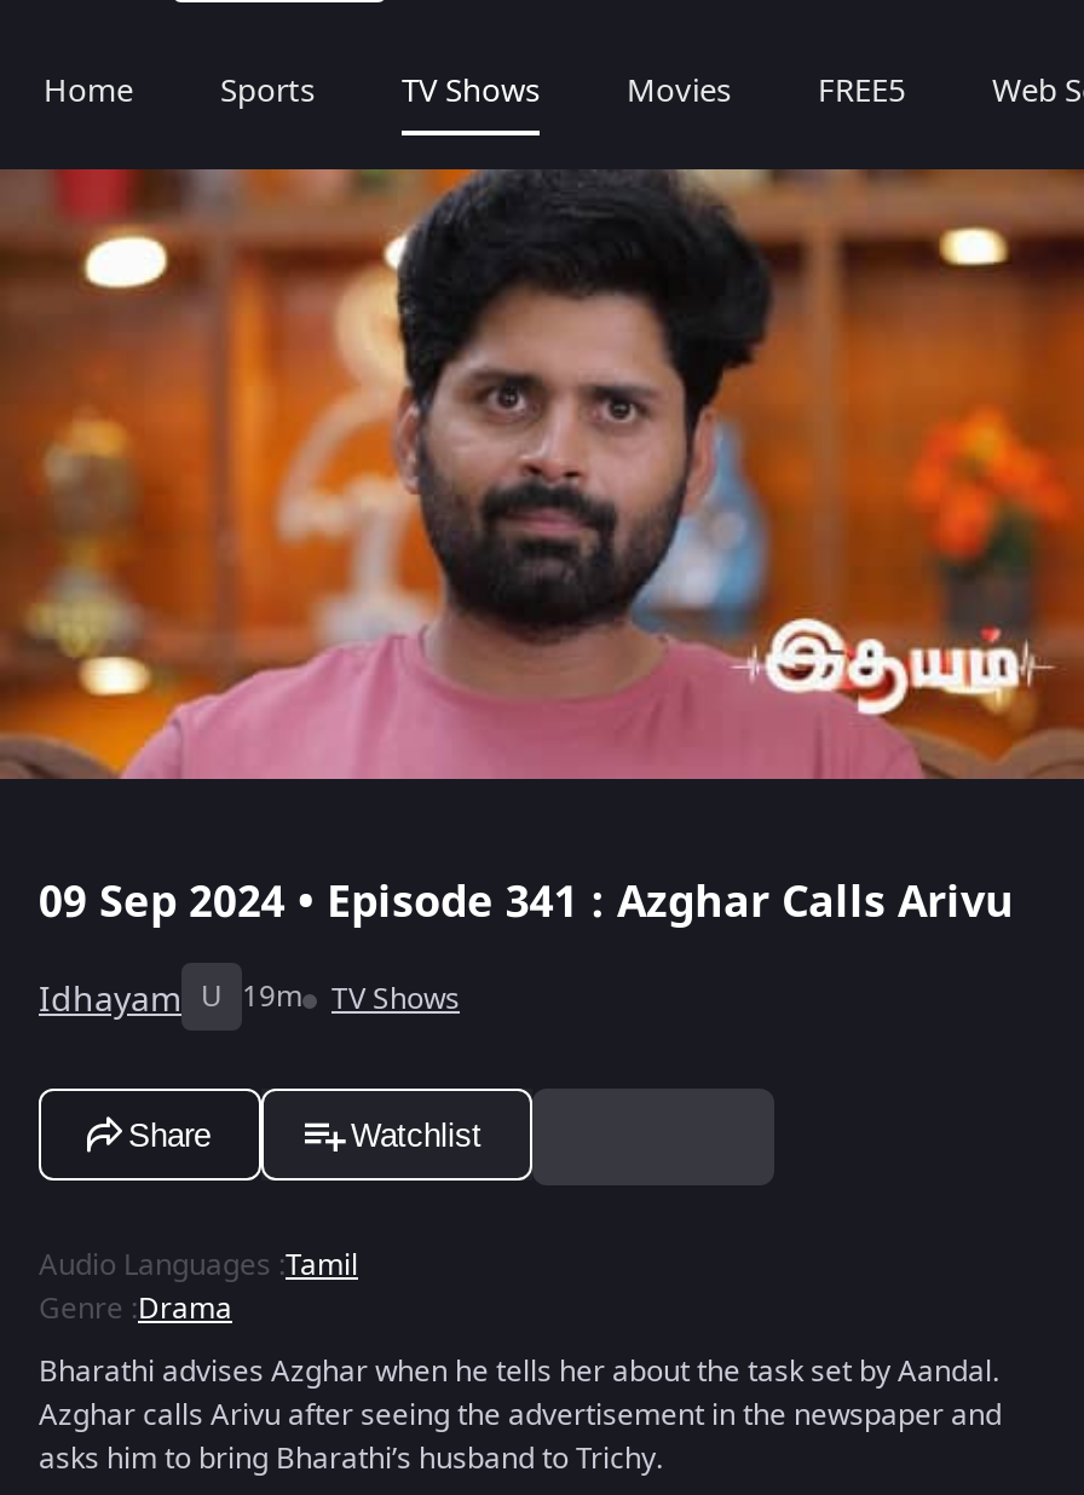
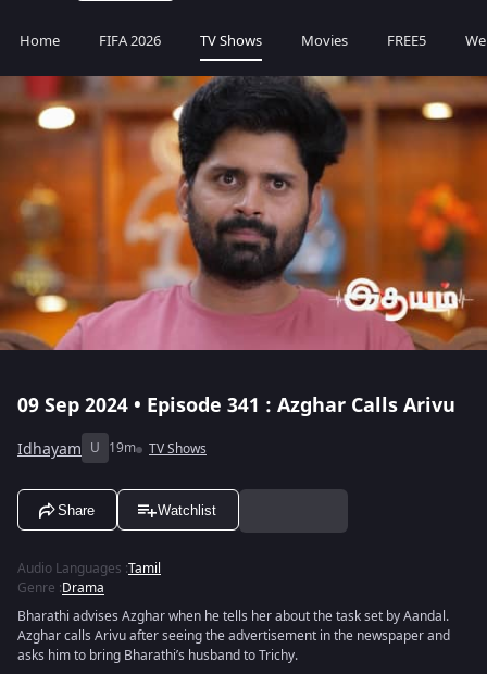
[220,68,315,114] Sports -> [99,30,161,51] FIFA 2026

